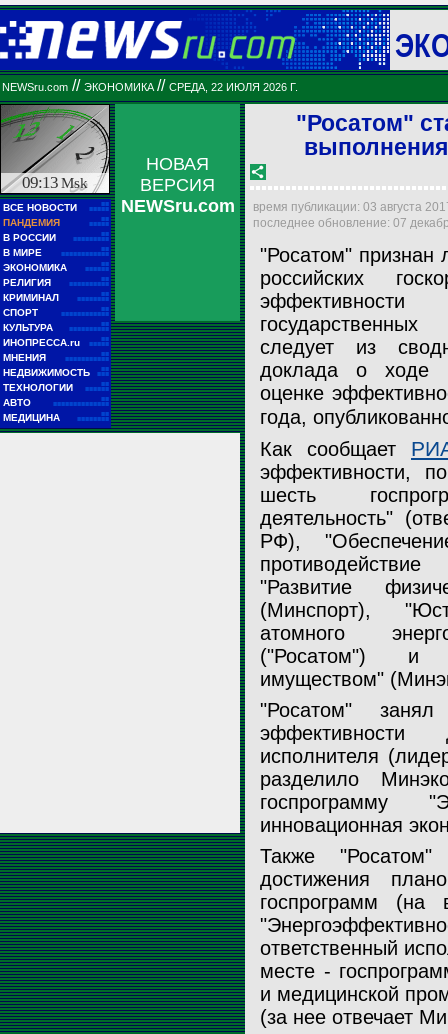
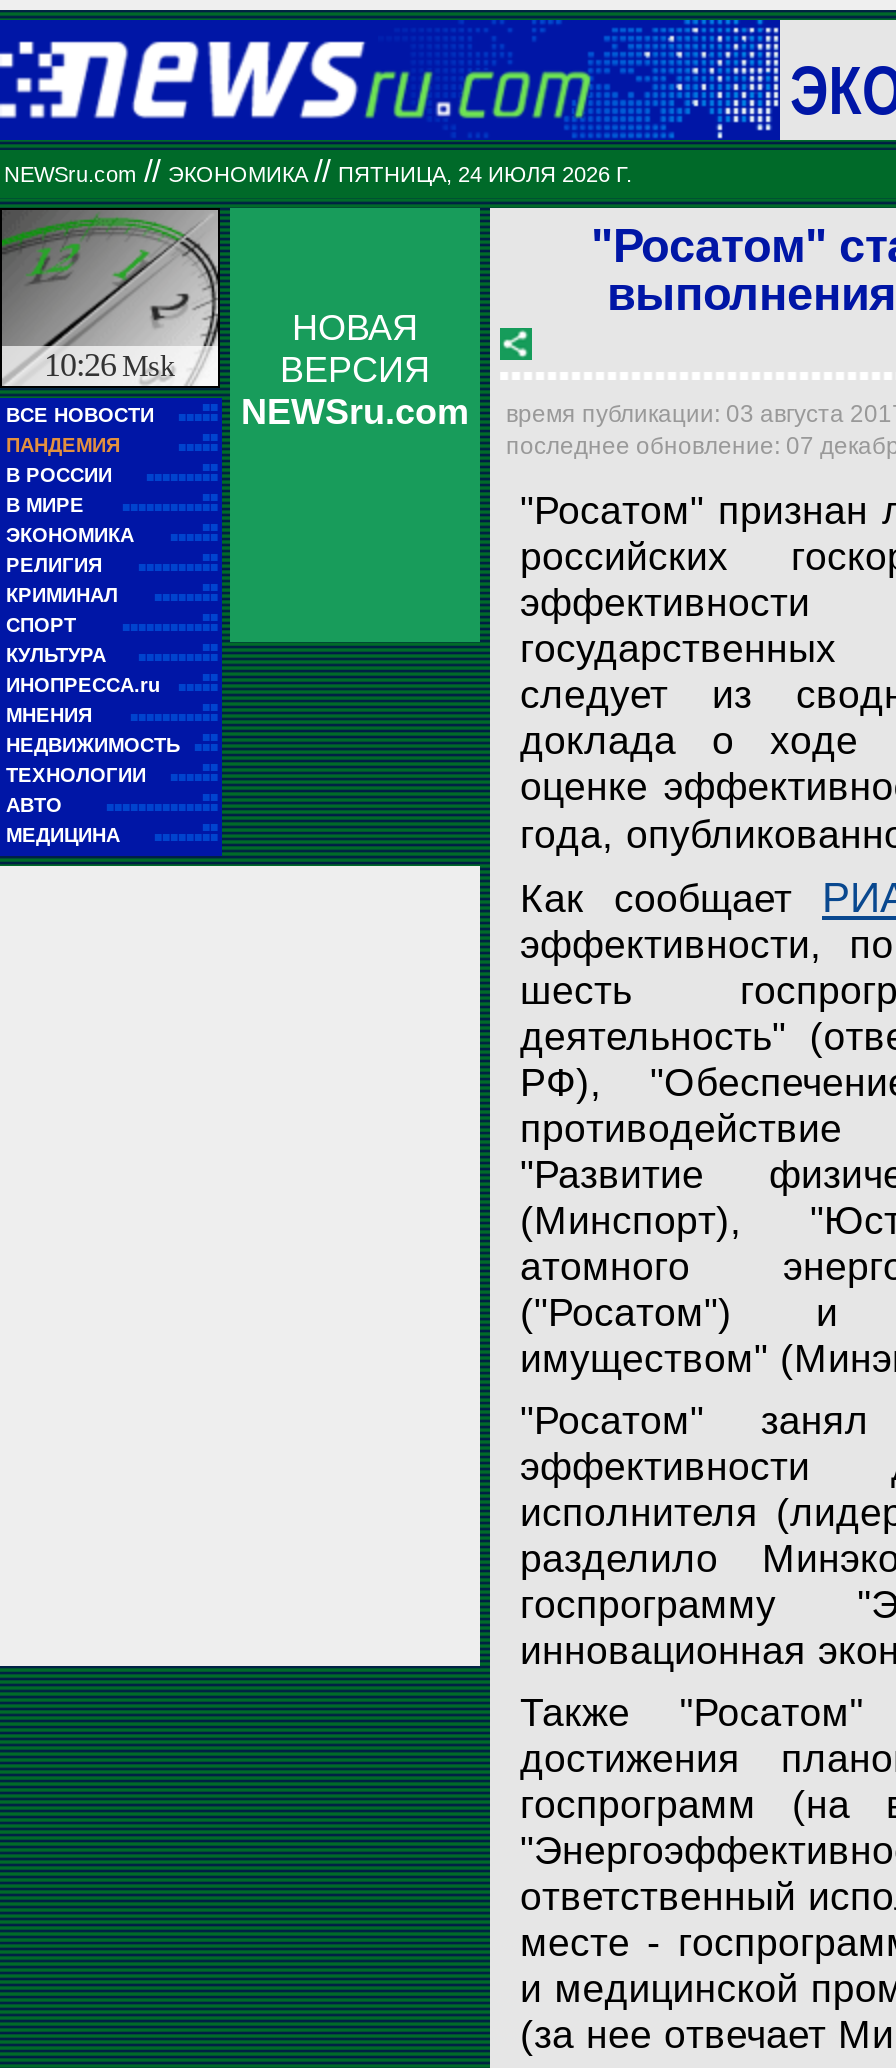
[2,77,298,94] NEWSru.com // ЭКОНОМИКА // СРЕДА, 22 ИЮЛЯ 2026 Г. -> [4,154,632,188] NEWSru.com // ЭКОНОМИКА // ПЯТНИЦА, 24 ИЮЛЯ 2026 Г.
[22,173,88,192] 09:13 Msk -> [44,346,176,384] 10:26 Msk

